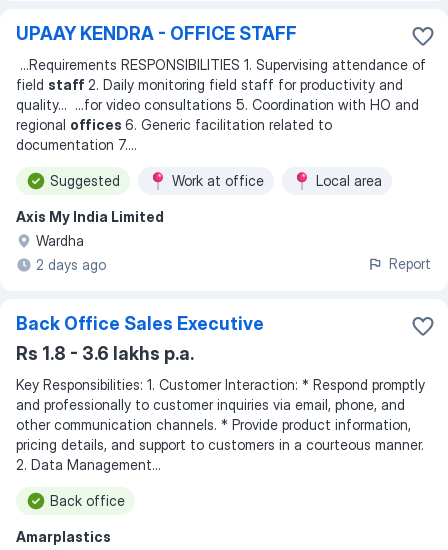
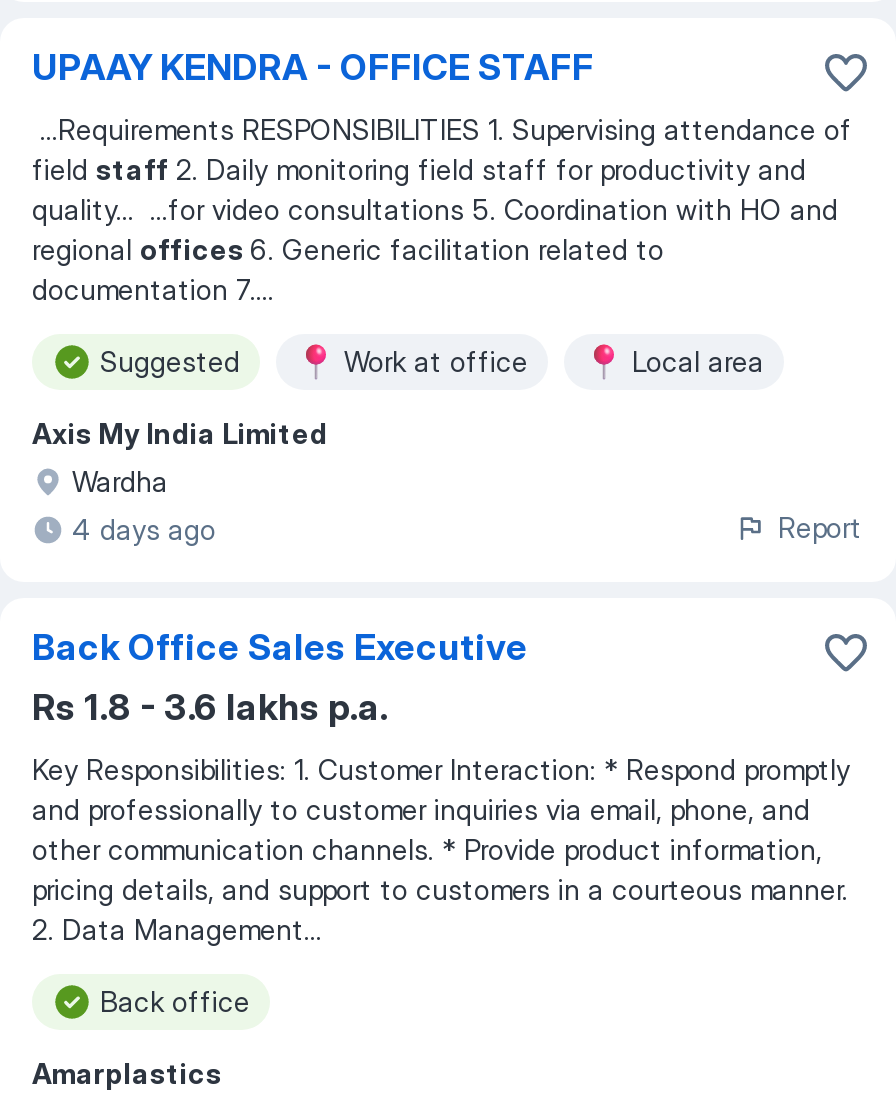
[36,256,106,273] 2 days ago -> [72,512,216,546] 4 days ago

